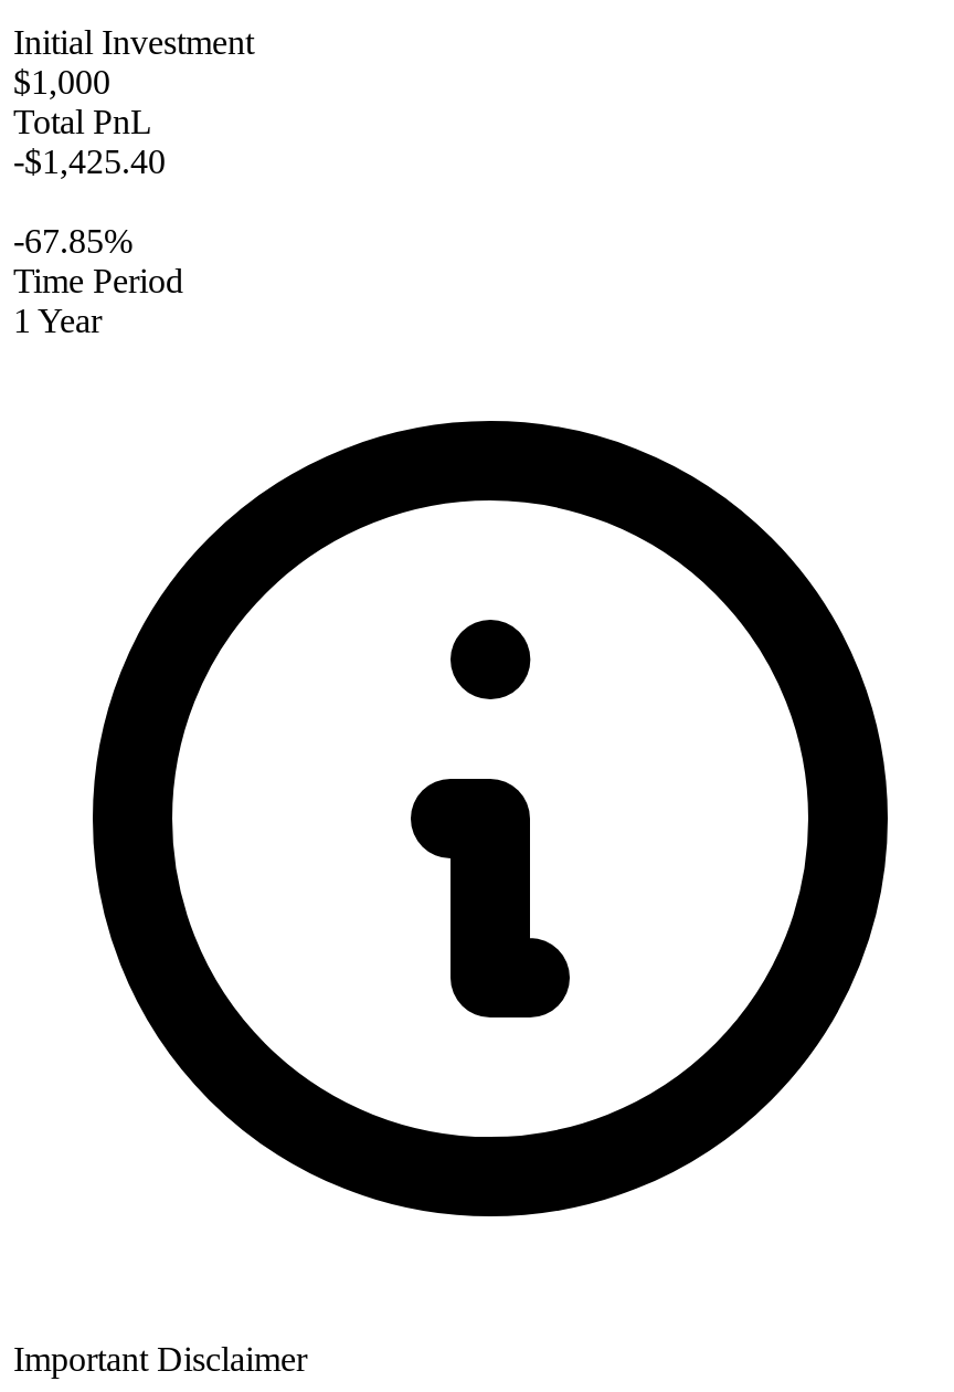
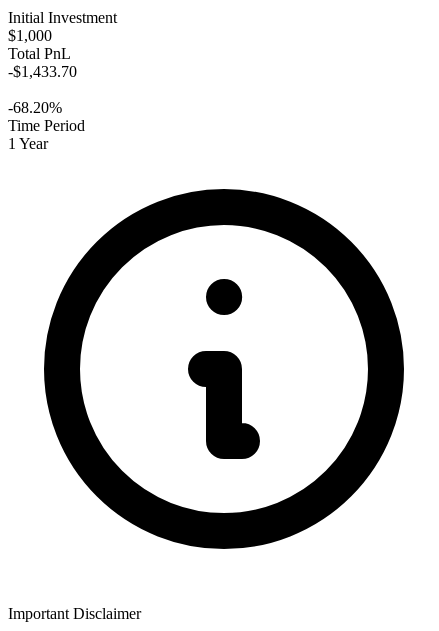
[13,144,166,181] -$1,425.40 -> [8,63,77,80] -$1,433.70
[13,223,132,261] -67.85% -> [8,99,62,116] -68.20%

